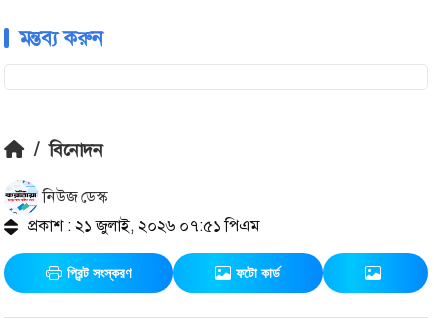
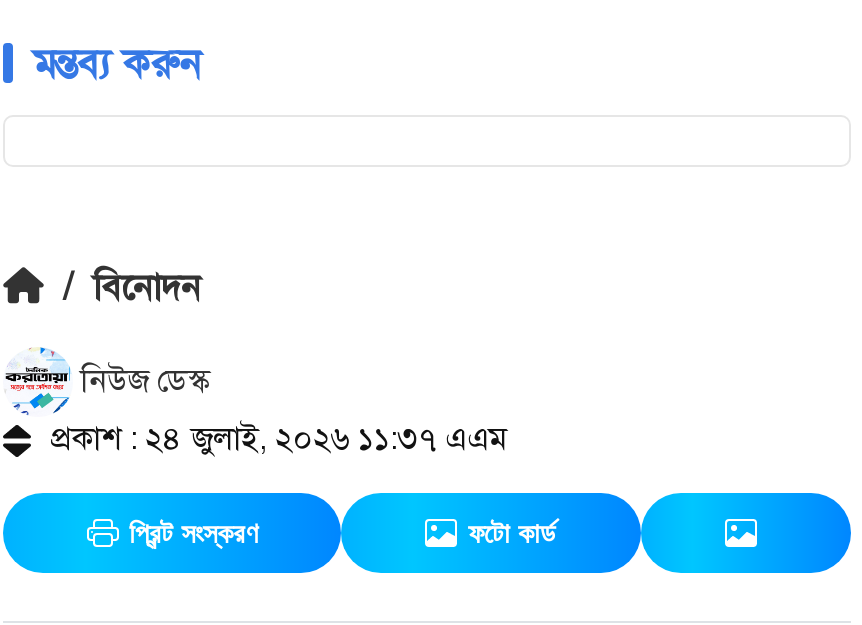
[28,215,259,236] প্রকাশ : ২১ জুলাই, ২০২৬ ০৭:৫১ পিএম -> [51,417,507,459] প্রকাশ : ২৪ জুলাই, ২০২৬ ১১:৩৭ এএম

